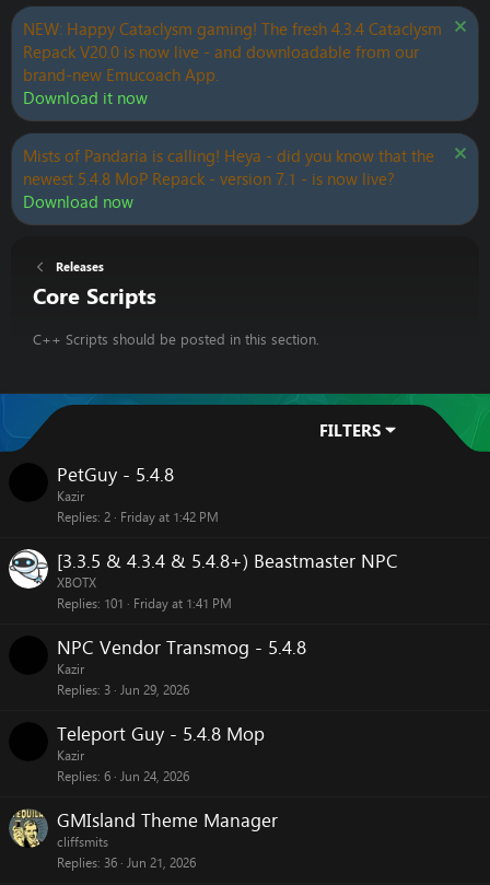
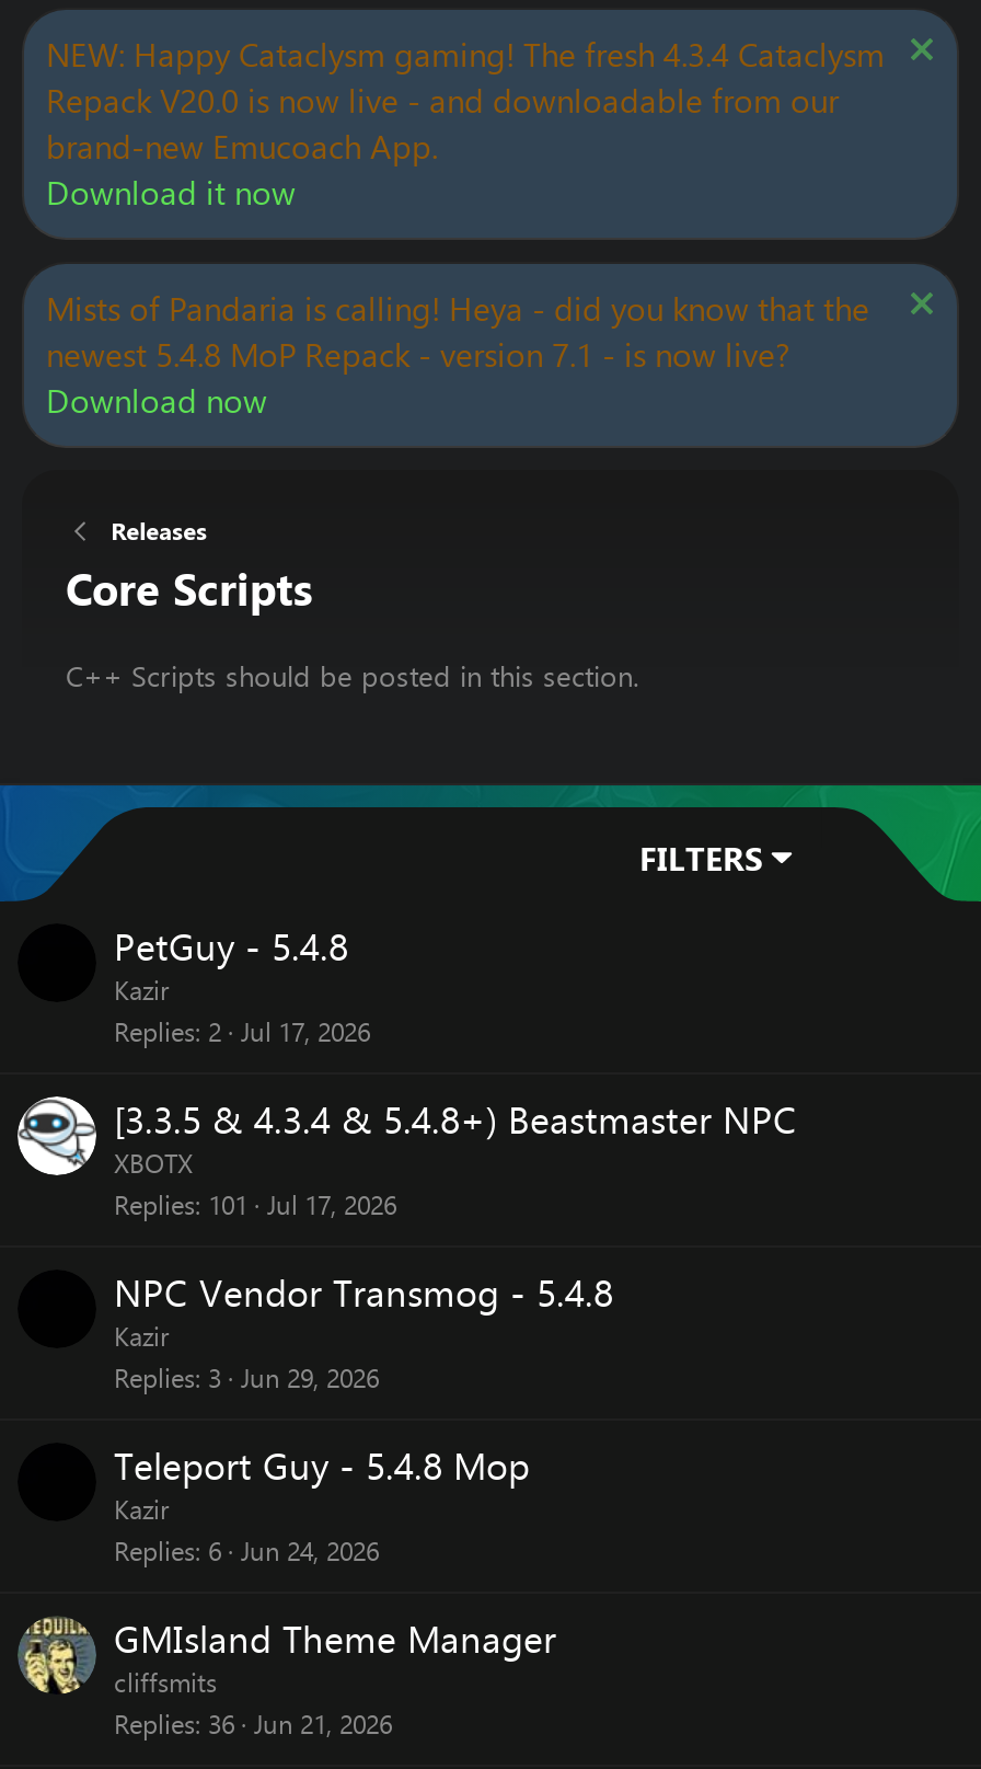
[57,508,219,526] Replies 2 Friday at 1:42 PM -> [114,1013,370,1050] Replies 2 Jul 17, 2026
[57,594,232,613] Replies 101 Friday at 1:41 PM -> [114,1186,396,1224] Replies 101 Jul 17, 2026

